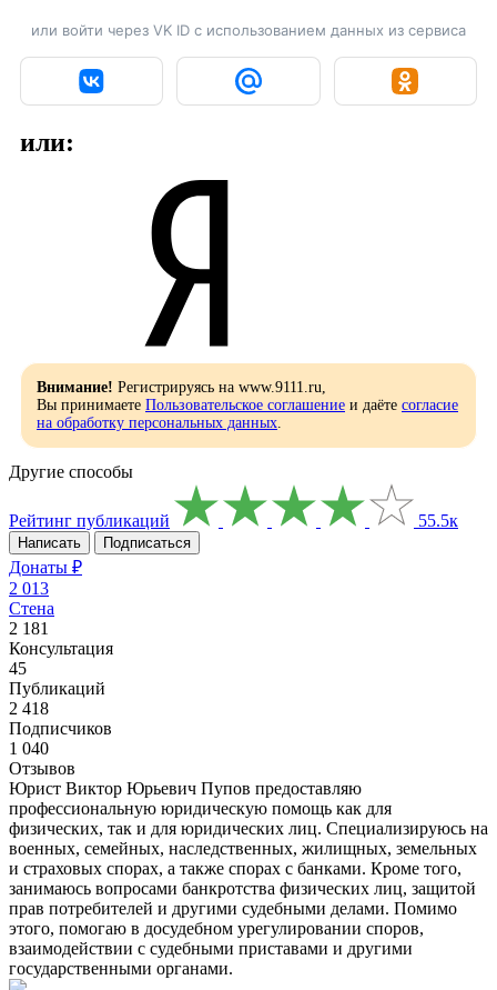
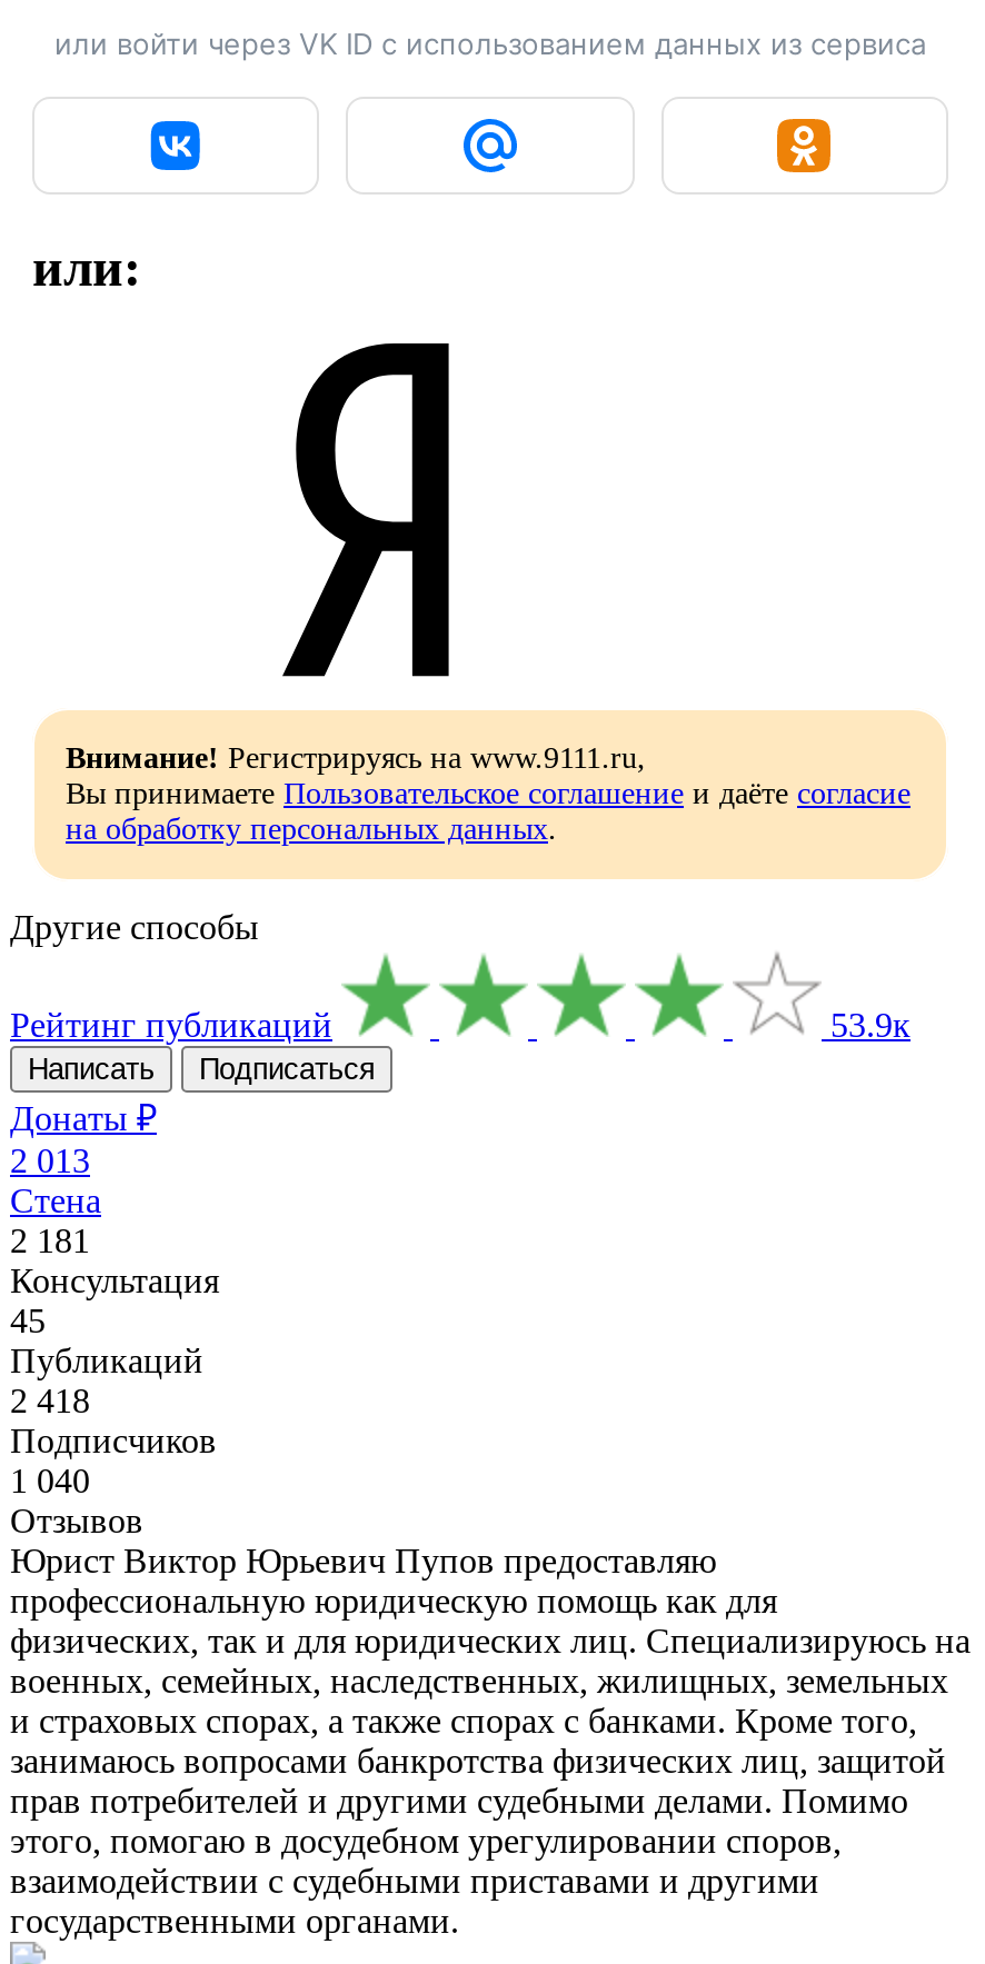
[418,511,458,530] 55.5к -> [830,1006,911,1044] 53.9к

